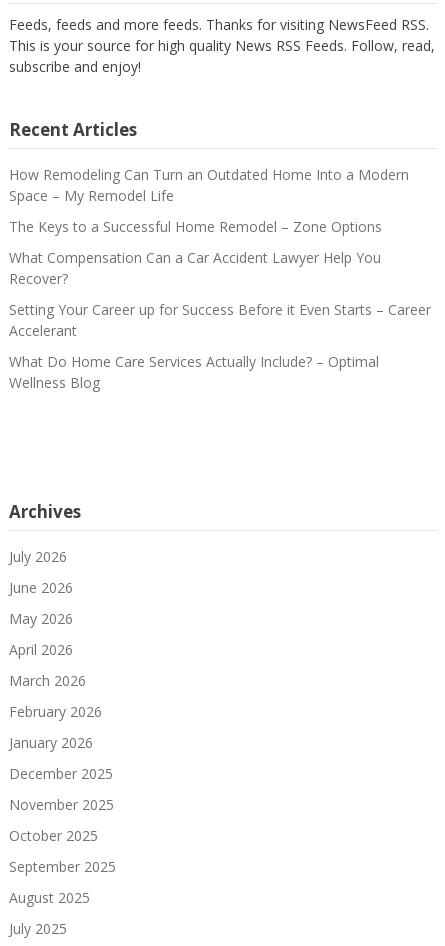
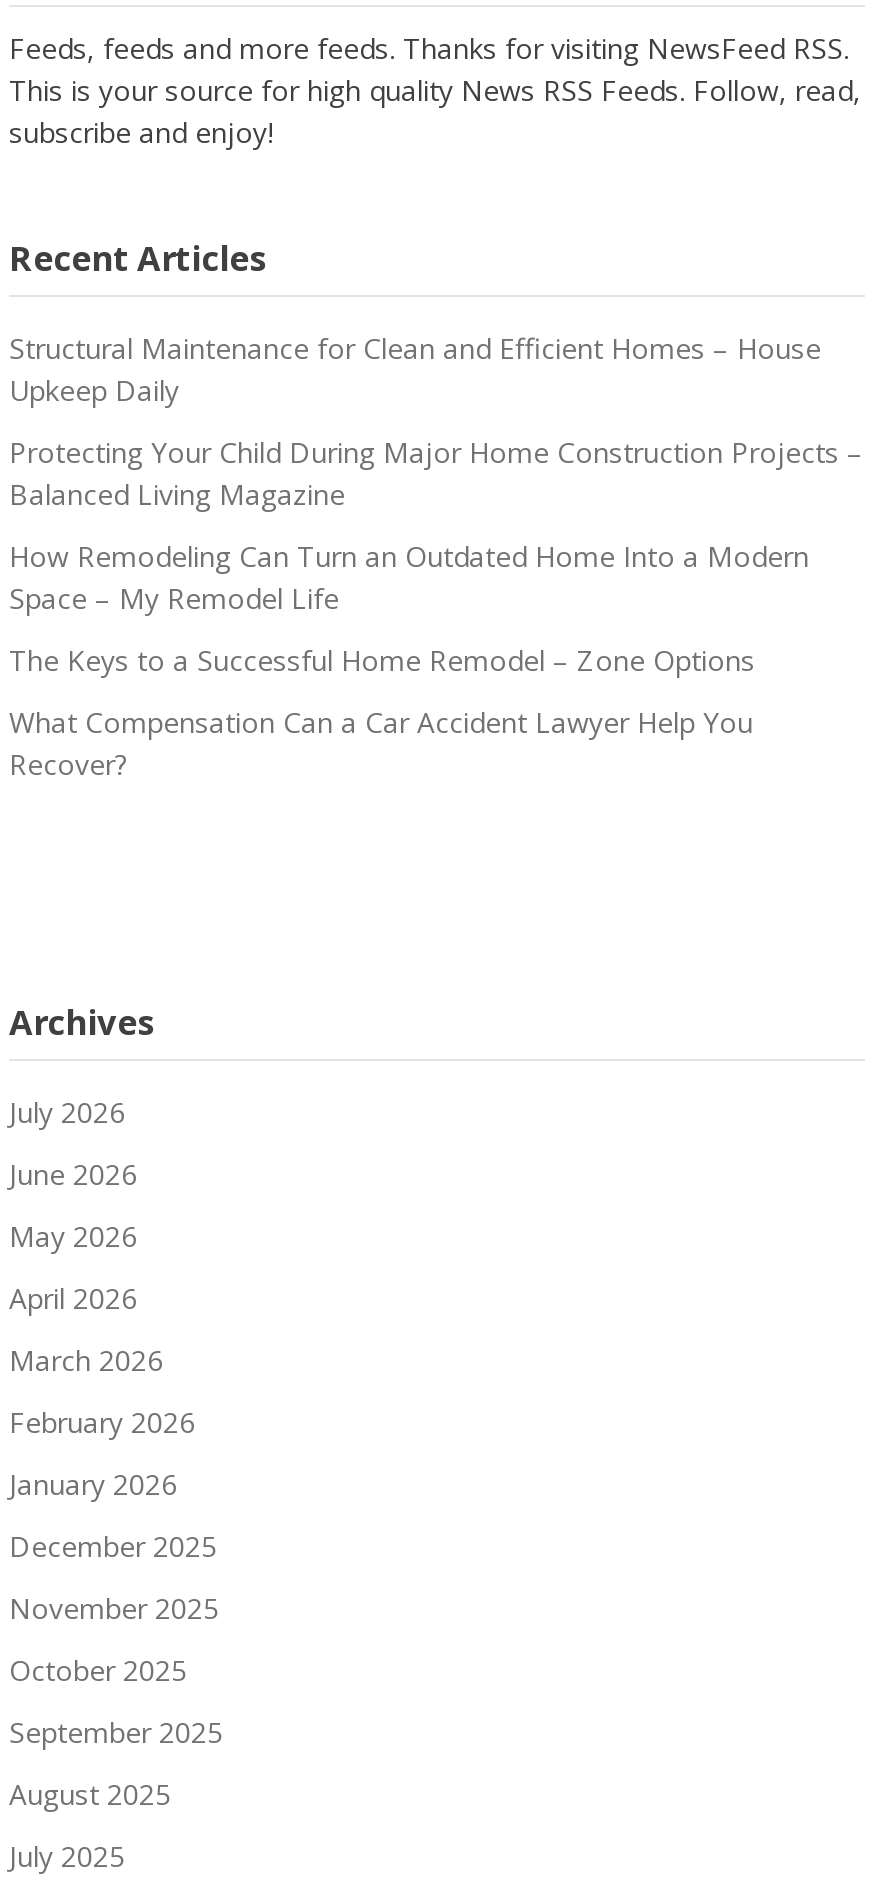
none -> [9,329,863,513] Structural Maintenance for Clean and Efficient Homes – House | Upkeep Daily | Protecting Your Child During Major Home Construction Projects – | Balanced Living Magazine
moved [9,165,409,288] -> [9,537,809,783]: How Remodeling Can Turn an Outdated Home Into a Modern | Space – My Remodel Life | The Keys to a Successful Home Remodel – Zone Options | What Compensation Can a Car Accident Lawyer Help You | Recover?
[9,300,431,392] Setting Your Career up for Success Before it Even Starts – Career | Accelerant | What Do Home Care Services Actually Include? – Optimal | Wellness Blog -> none

